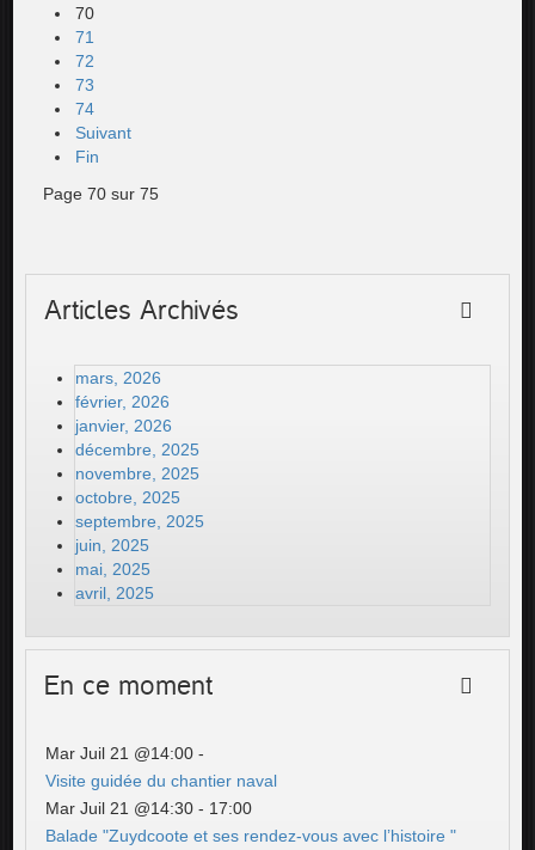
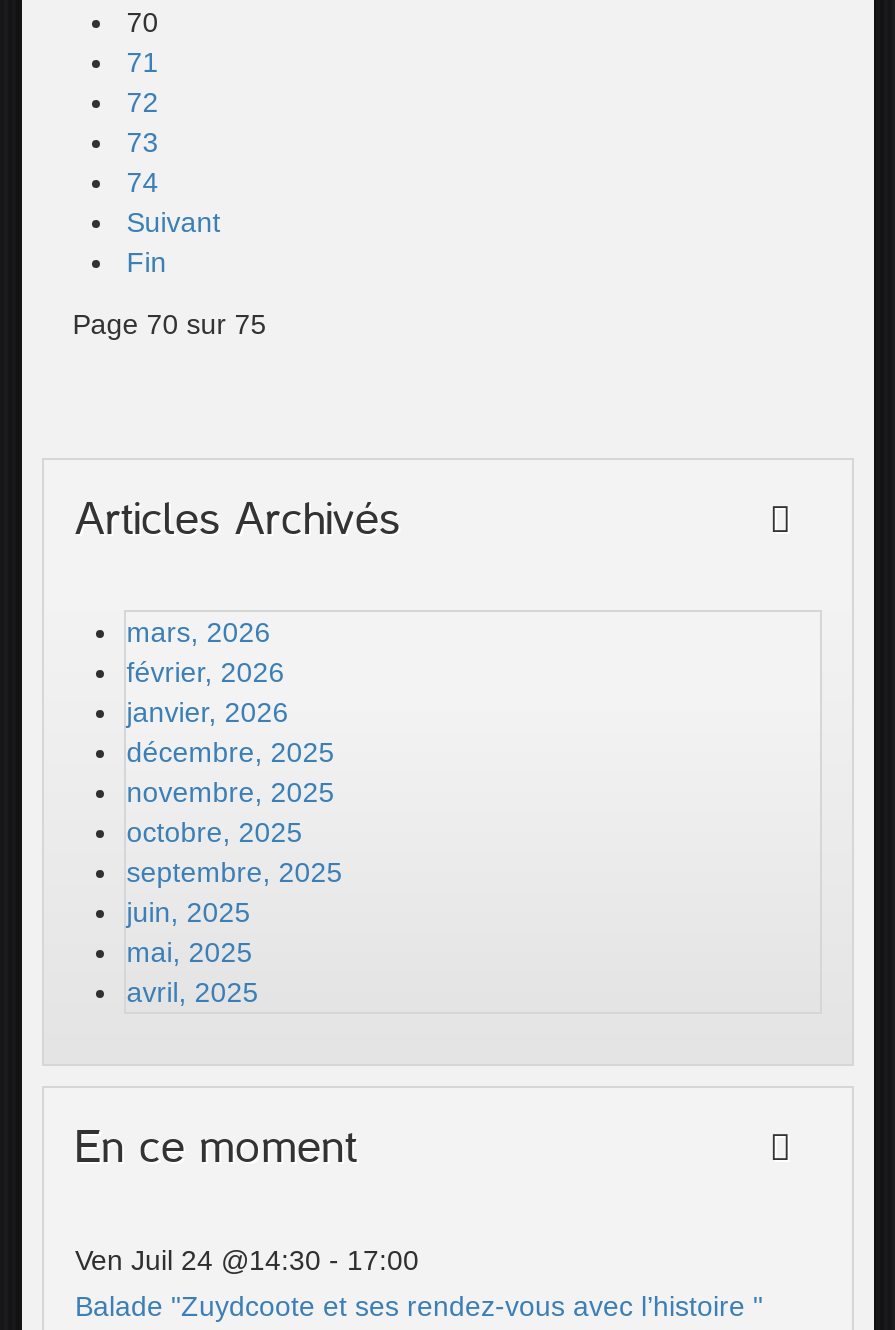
[45,744,276,818] Mar Juil 21 @14:00 - | Visite guidée du chantier naval | Mar Juil 21 @14:30 - 17:00 -> [75,1245,419,1277] Ven Juil 24 @14:30 - 17:00

